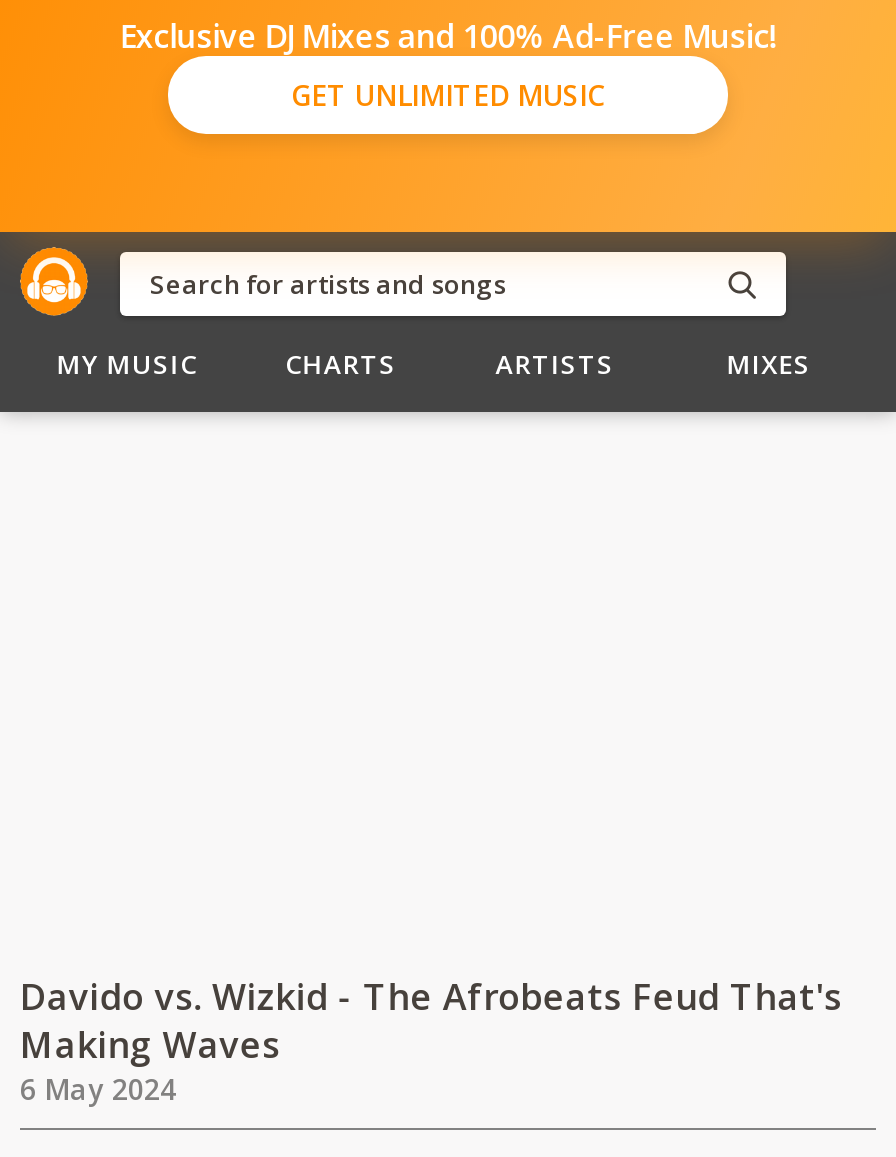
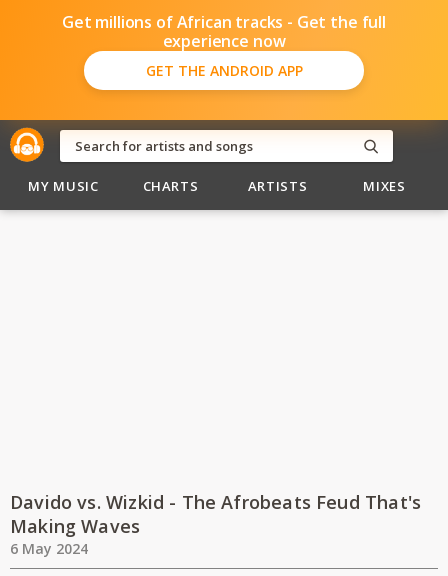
[120,14,776,114] Exclusive DJ Mixes and 100% Ad-Free Music! | GET UNLIMITED MUSIC -> [62,11,386,80] Get millions of African tracks - Get the full | experience now | GET THE ANDROID APP

